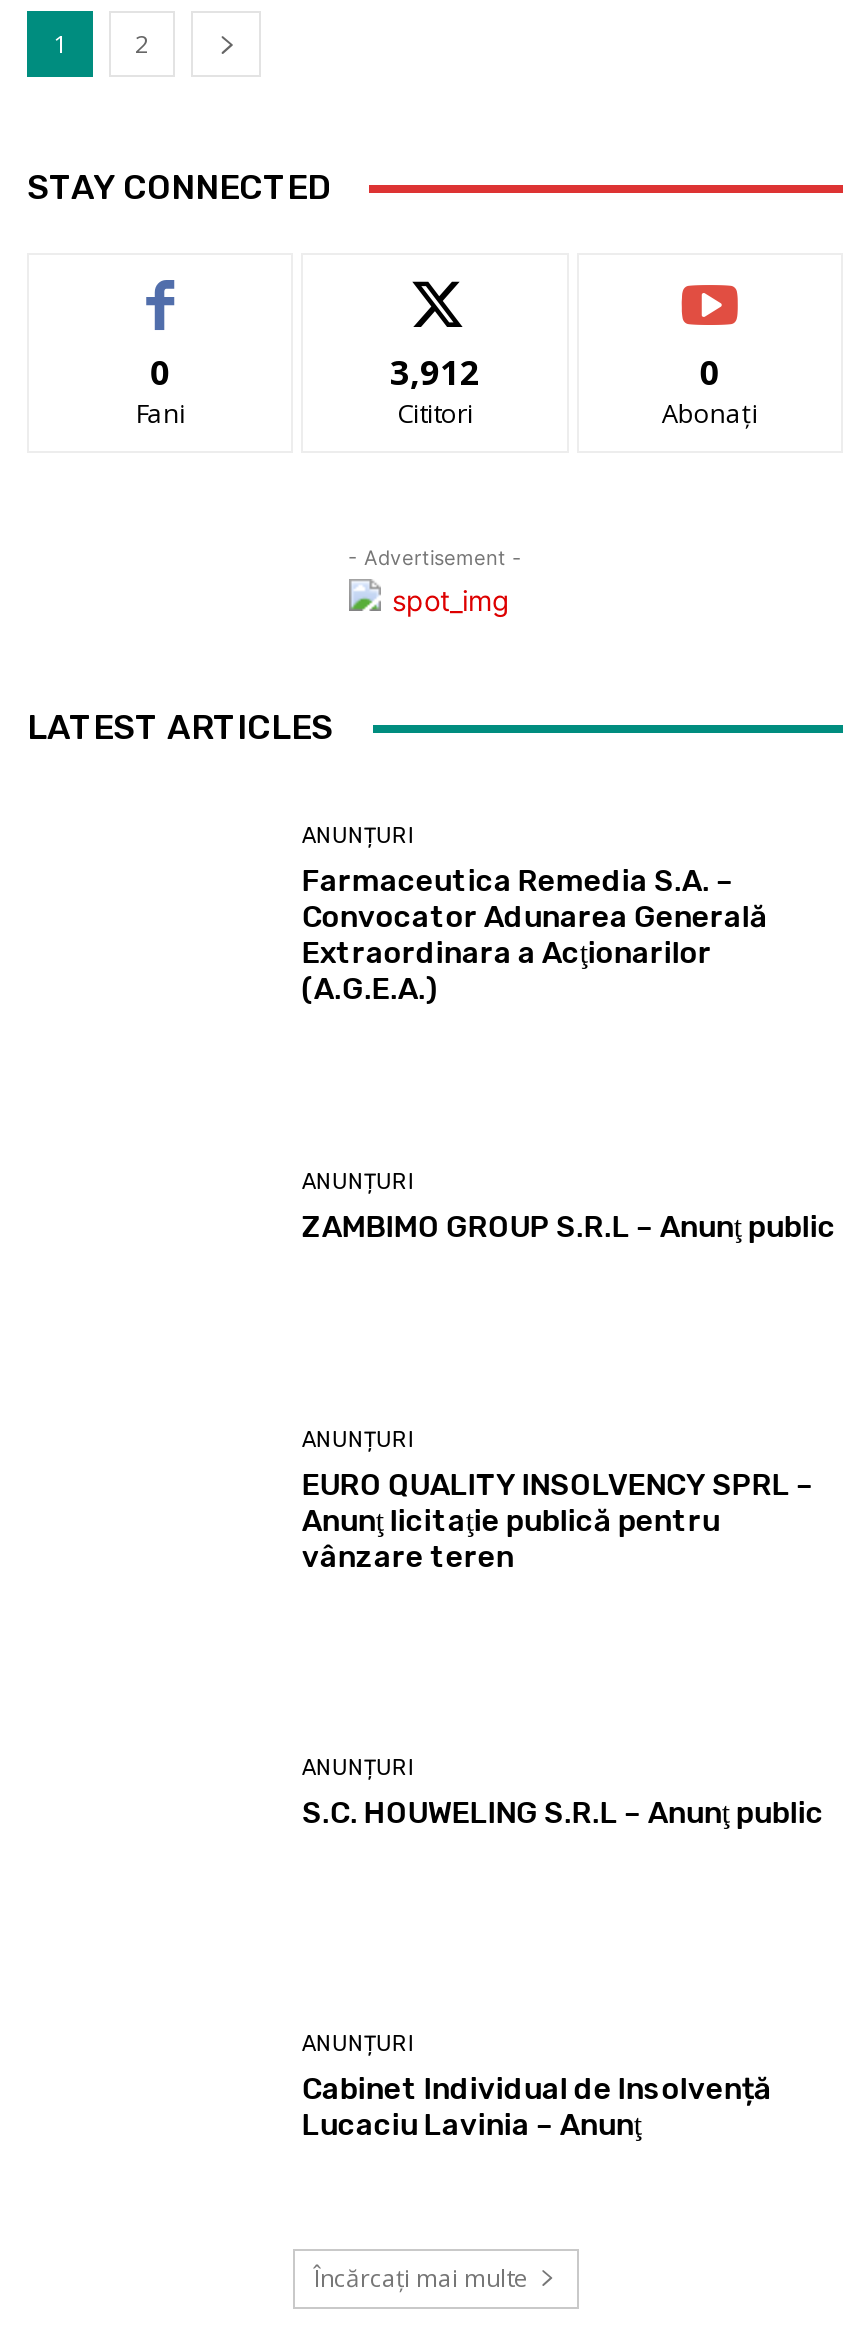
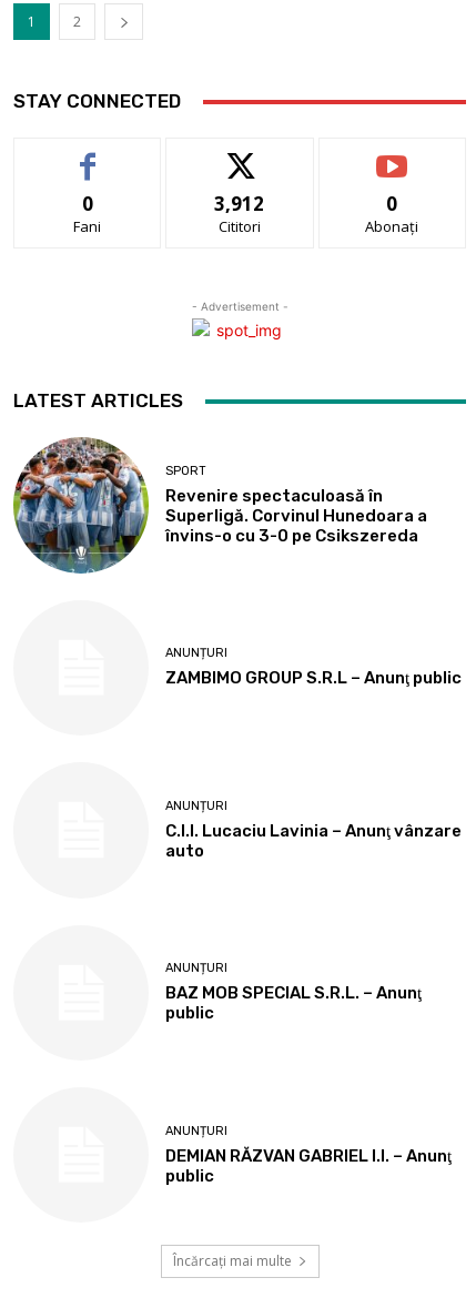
none -> [12,436,150,575] [image]
[302,823,768,1007] ANUNȚURI | Farmaceutica Remedia S.A. – | Convocator Adunarea Generală | Extraordinara a Acţionarilor | (A.G.E.A.) -> [166,464,428,546] SPORT | Revenire spectaculoasă în | Superligă. Corvinul Hunedoara a | învins-o cu 3-0 pe Csikszereda
[302,1467,814,1575] EURO QUALITY INSOLVENCY SPRL – | Anunţ licitaţie publică pentru | vânzare teren -> [166,821,462,861] C.I.I. Lucaciu Lavinia – Anunţ vânzare | auto
[302,1795,824,1831] S.C. HOUWELING S.R.L – Anunţ public -> [166,983,422,1023] BAZ MOB SPECIAL S.R.L. – Anunţ | public
[302,2070,772,2142] Cabinet Individual de Insolvență | Lucaciu Lavinia – Anunţ -> [166,1146,452,1186] DEMIAN RĂZVAN GABRIEL I.I. – Anunţ | public

